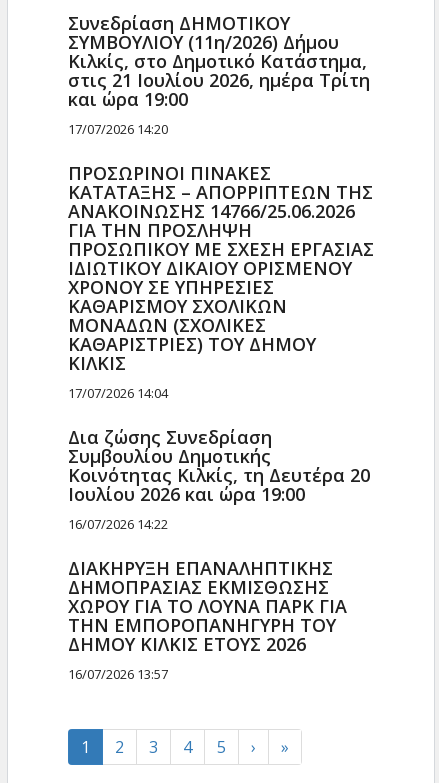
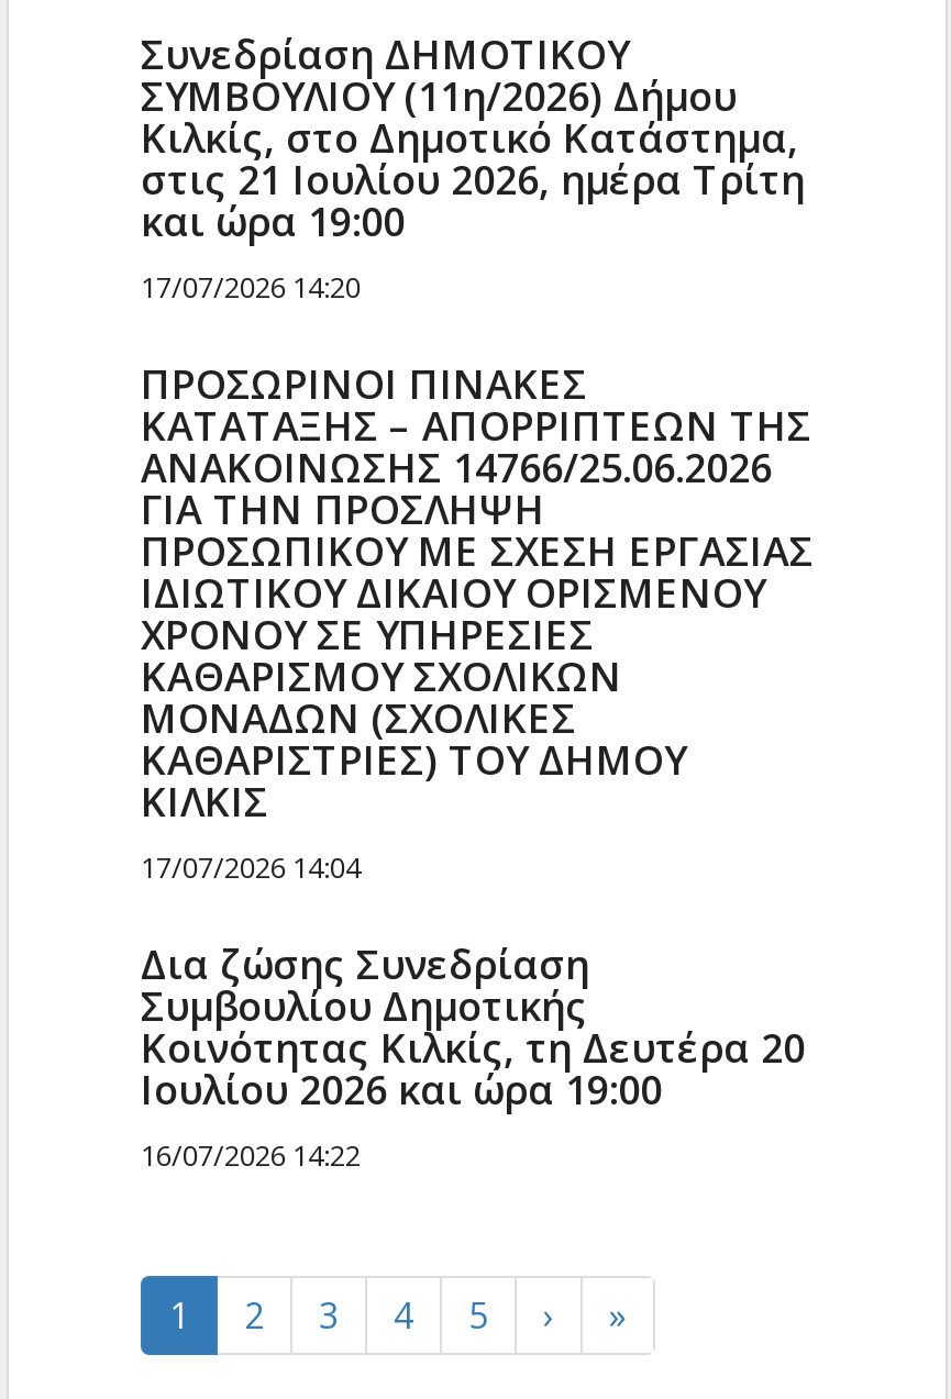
[68,556,347,683] ΔΙΑΚΗΡΥΞΗ ΕΠΑΝΑΛΗΠΤΙΚΗΣ | ΔΗΜΟΠΡΑΣΙΑΣ ΕΚΜΙΣΘΩΣΗΣ | ΧΩΡΟΥ ΓΙΑ ΤΟ ΛΟΥΝΑ ΠΑΡΚ ΓΙΑ | ΤΗΝ ΕΜΠΟΡΟΠΑΝΗΓΥΡΗ ΤΟΥ | ΔΗΜΟΥ ΚΙΛΚΙΣ ΕΤΟΥΣ 2026 | 16/07/2026 13:57 -> none

